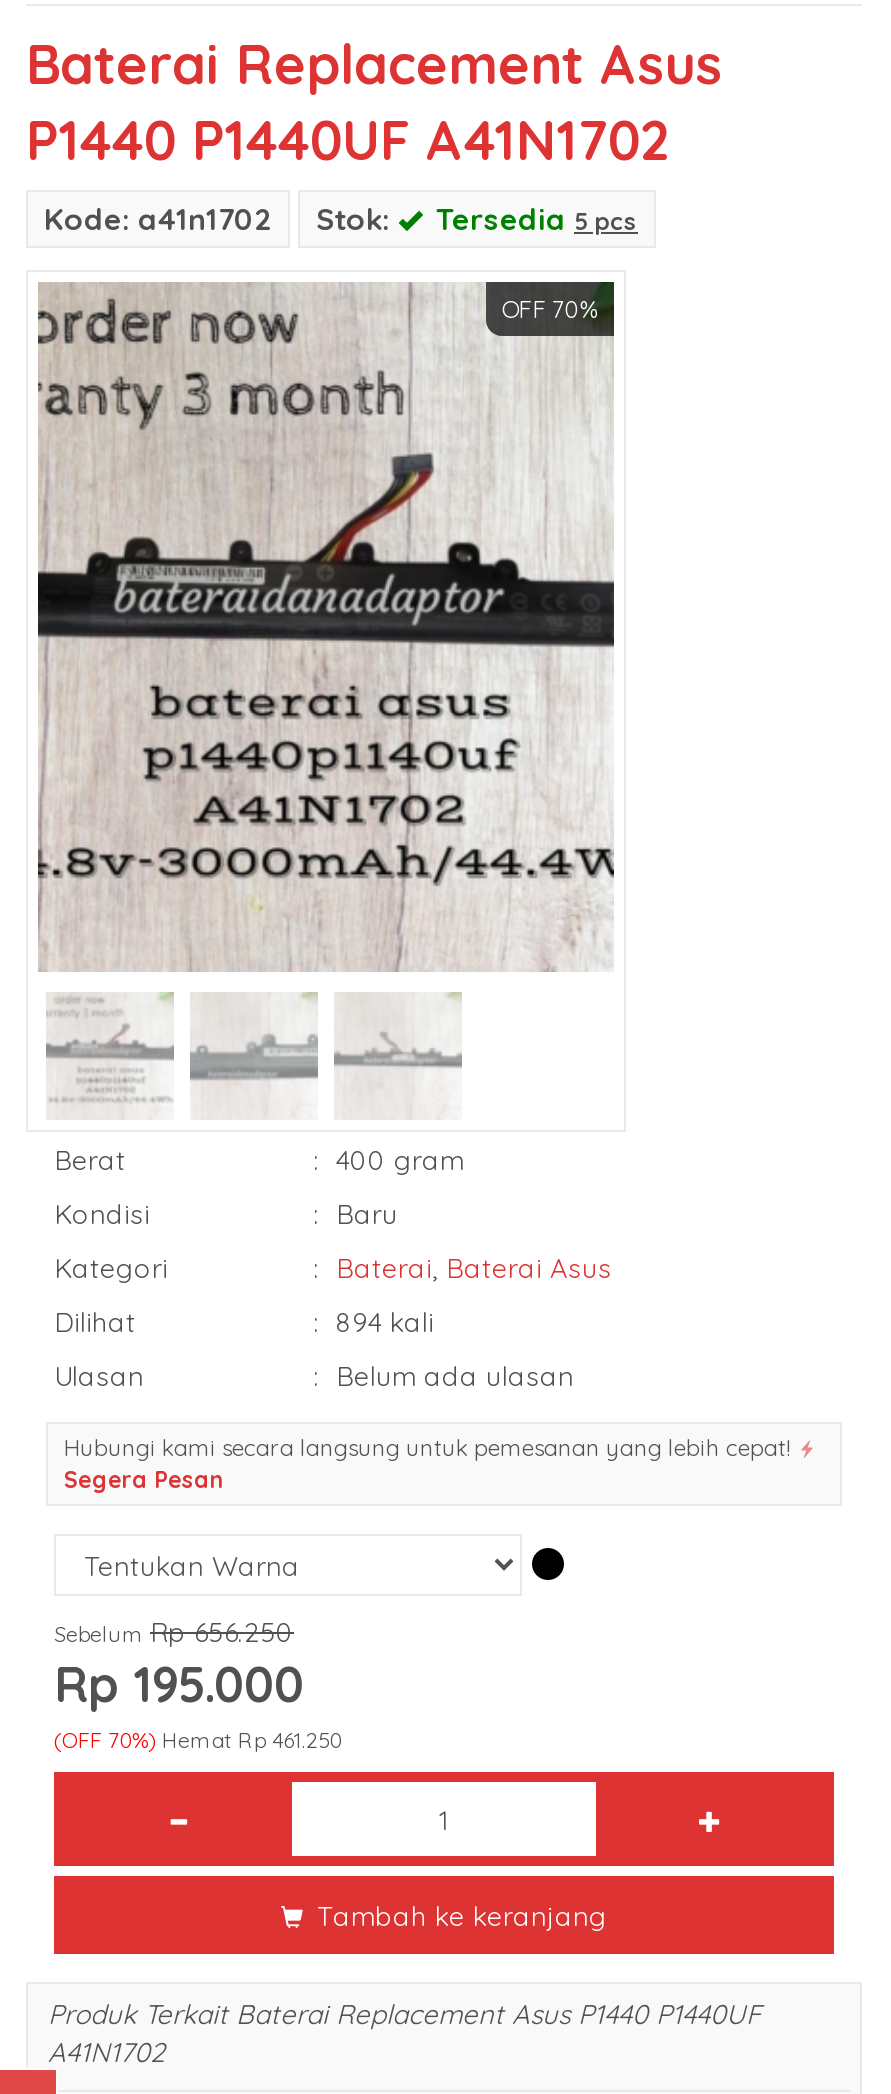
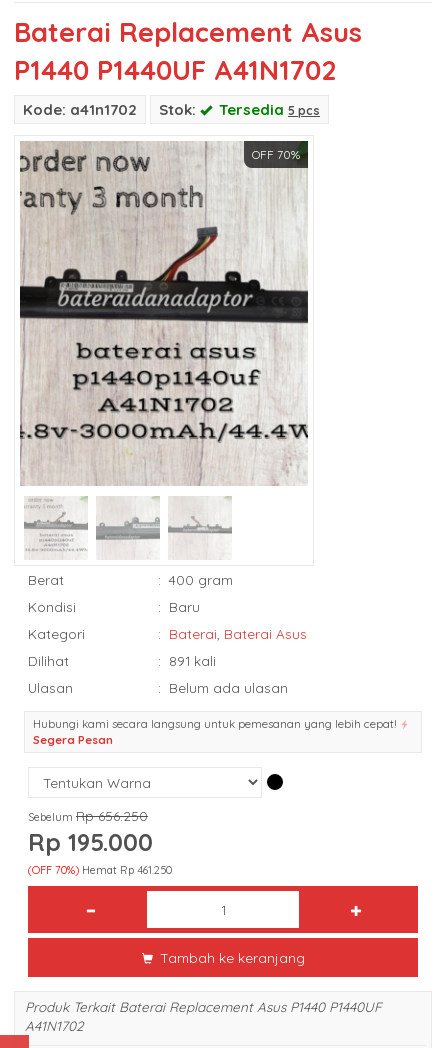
[314,1305,434,1339] : 894 kali -> [158,652,216,669] : 891 kali

